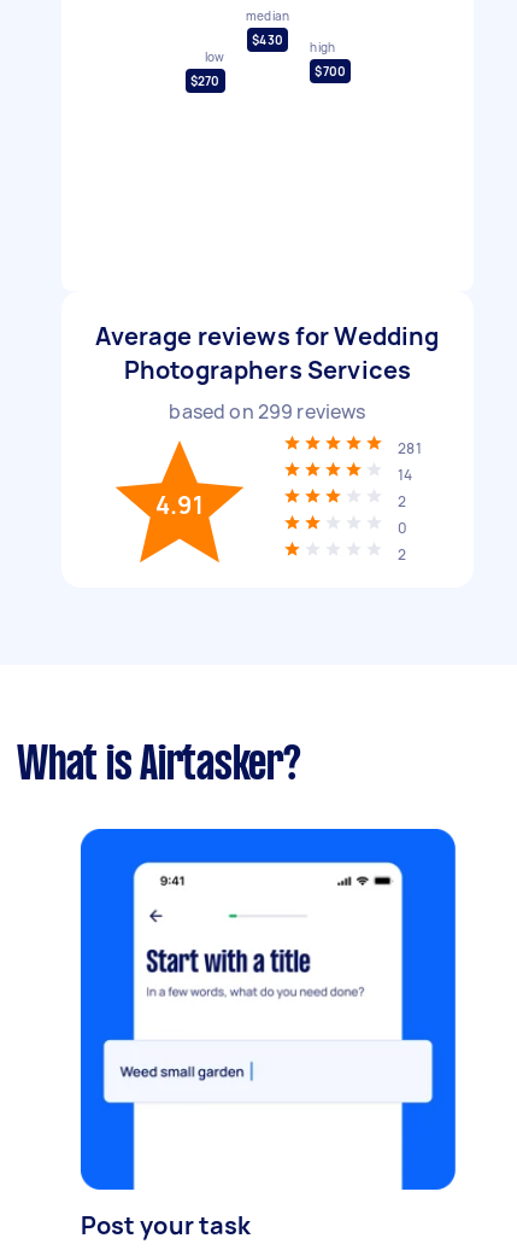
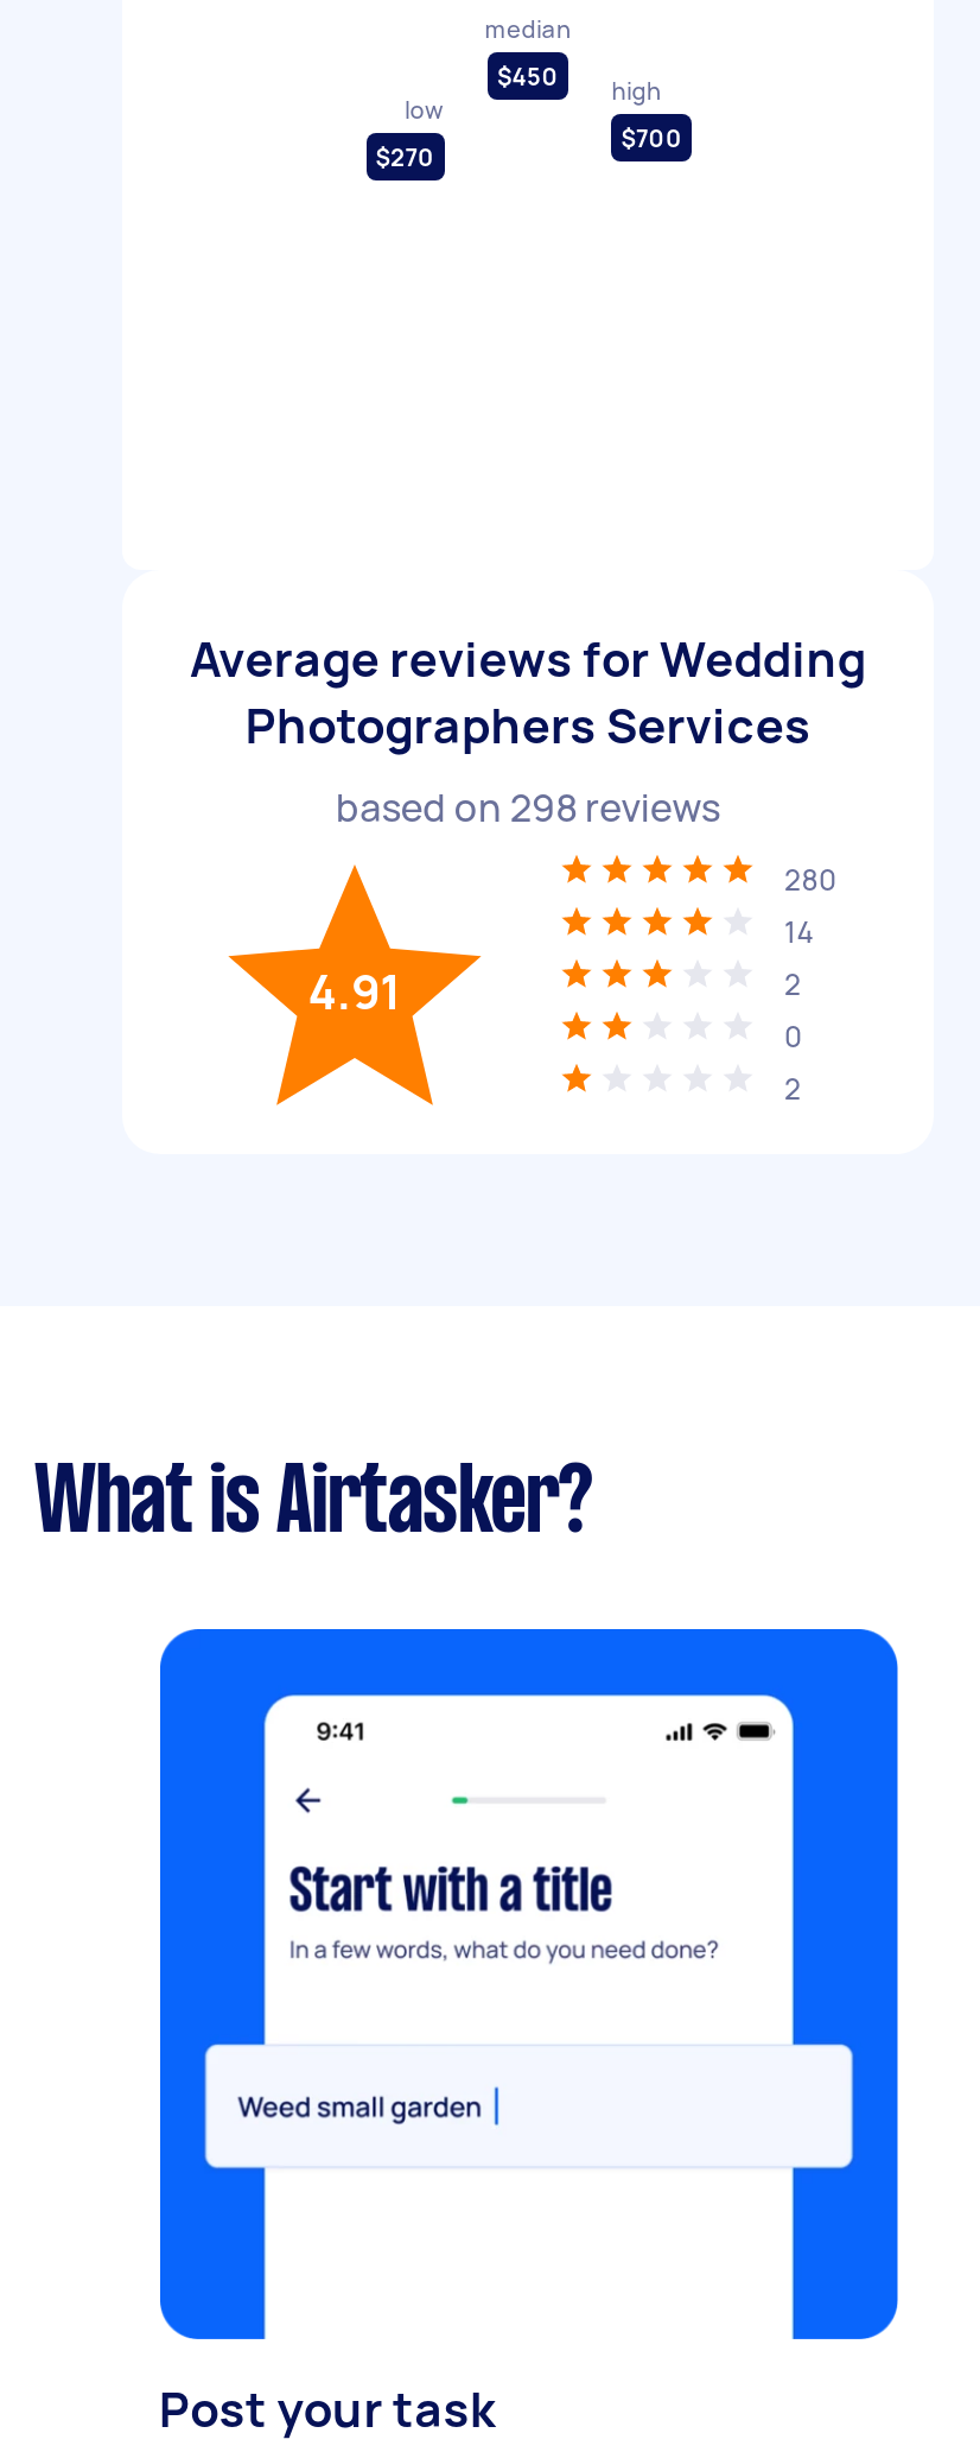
[252,31,335,56] $430 high -> [497,59,662,108] $450 high
[169,398,366,425] based on 299 reviews -> [336,781,720,834] based on 298 reviews
[398,438,422,458] 281 -> [784,860,838,900] 280

